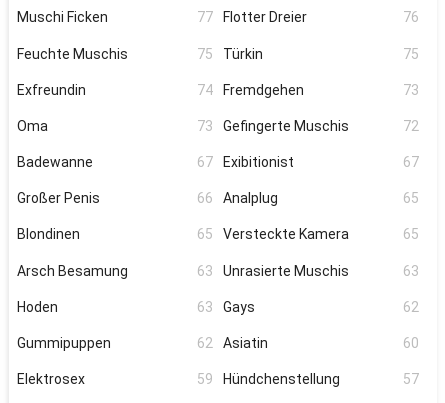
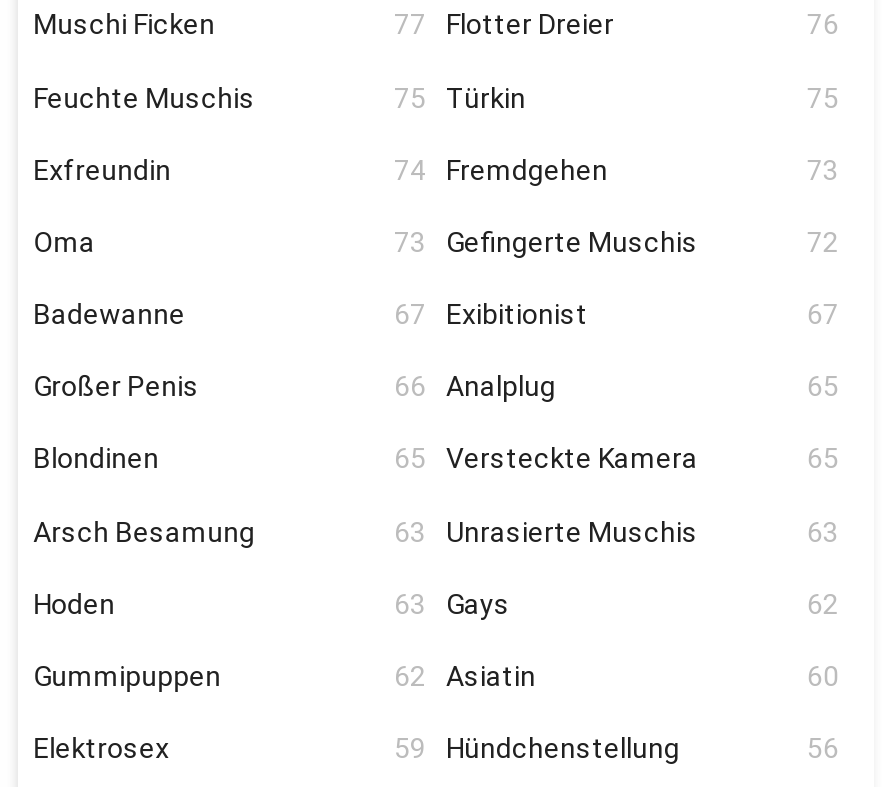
[403,371,419,387] 57 -> [807,732,839,764] 56

